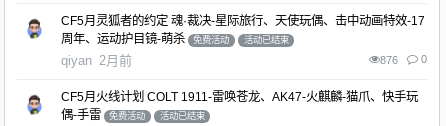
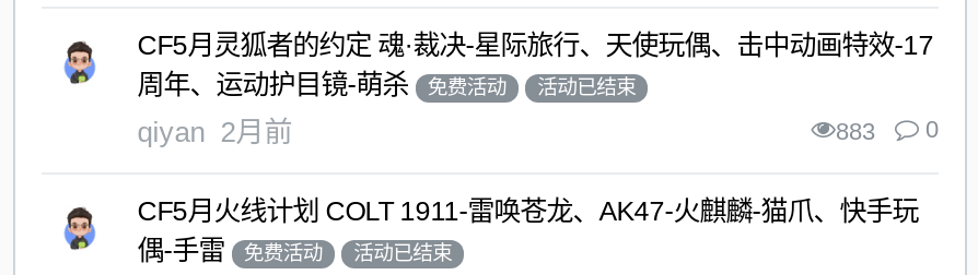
[380,53,427,66] 876 0 -> [836,116,939,144] 883 0

